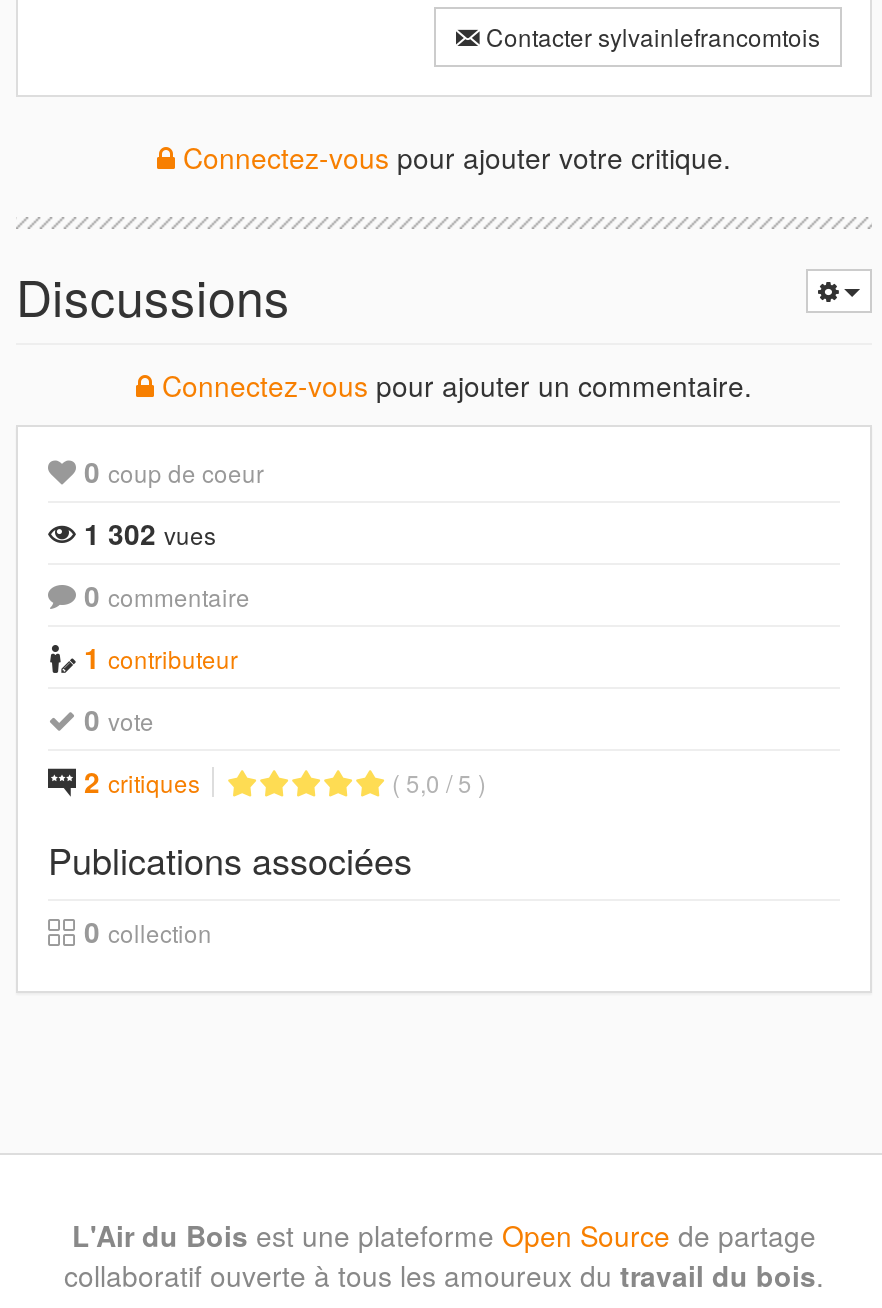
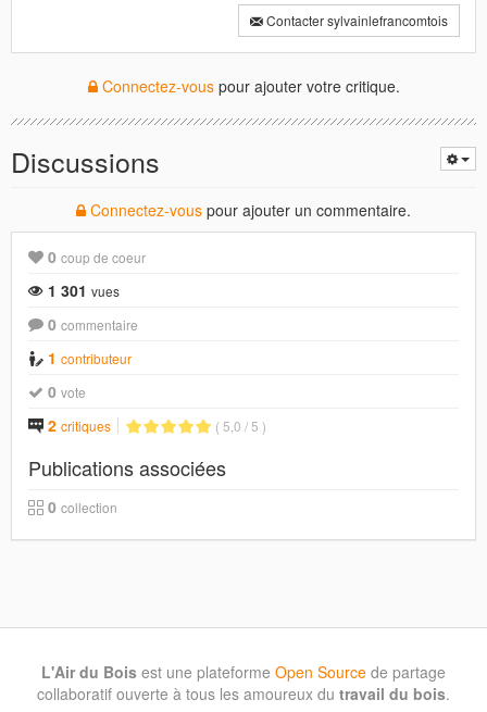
[84,512,216,552] 1 302 vues -> [48,279,120,301] 1 301 vues

